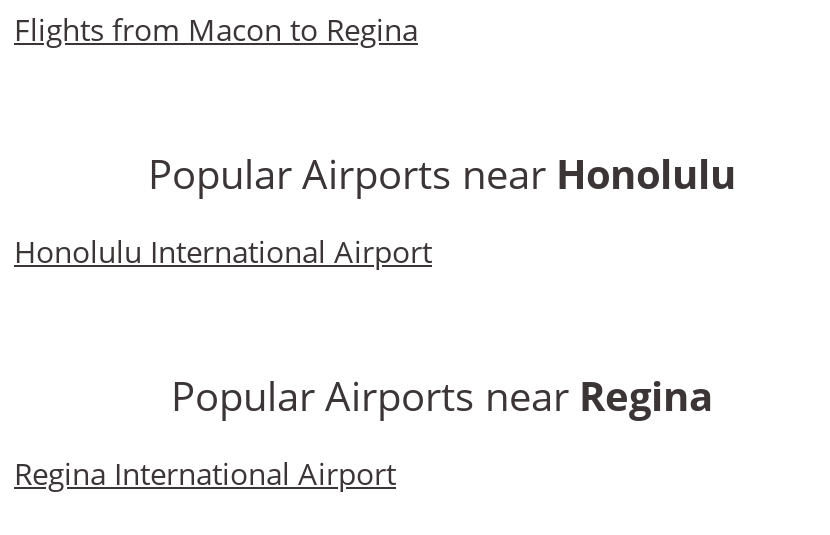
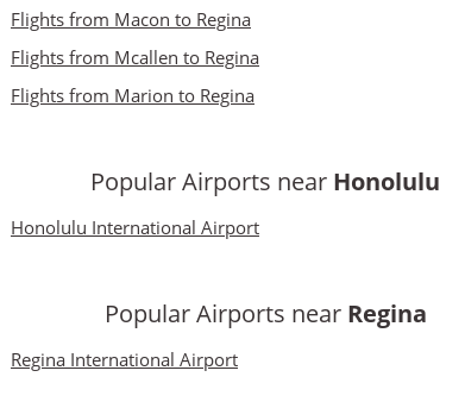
none -> [11,46,259,107] Flights from Mcallen to Regina | Flights from Marion to Regina

